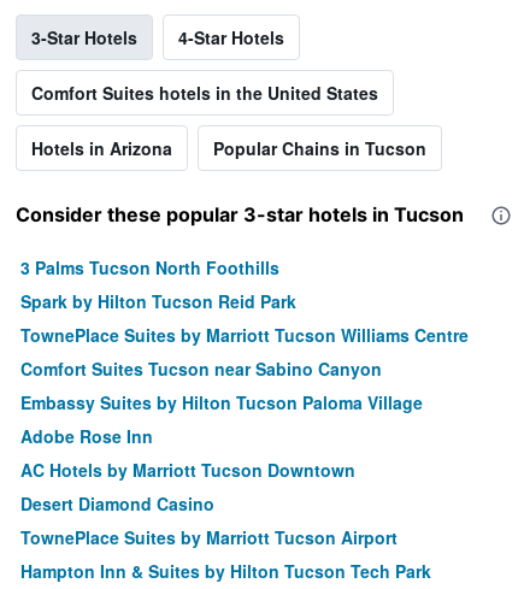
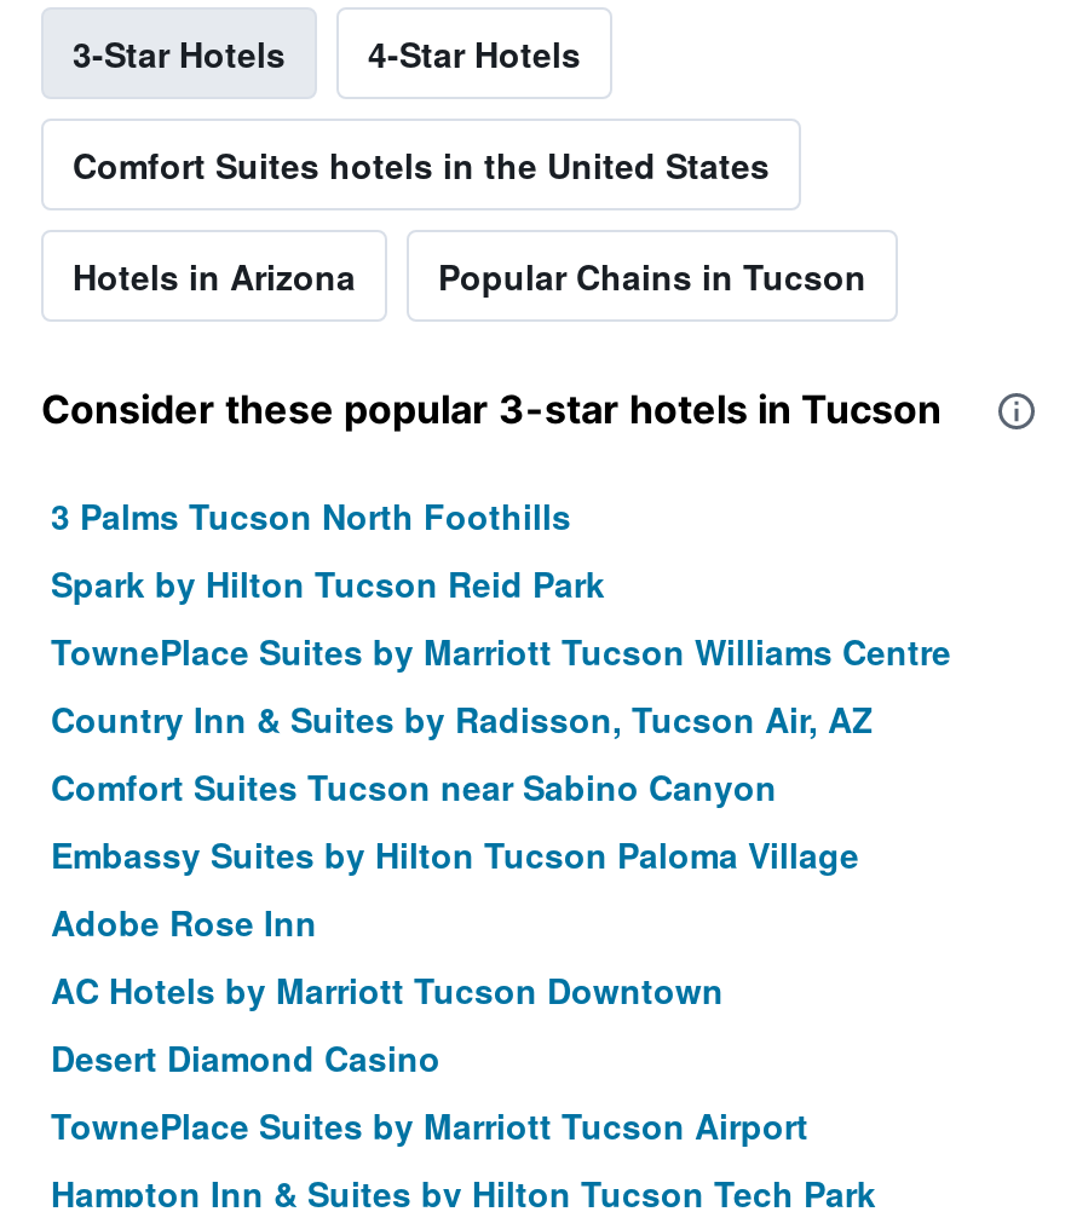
none -> [51,695,874,743] Country Inn & Suites by Radisson, Tucson Air, AZ

